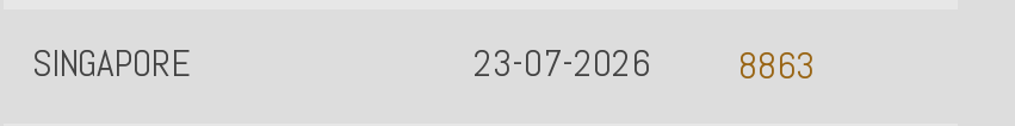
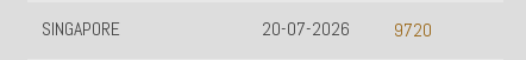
[474,41,650,89] 23-07-2026 -> [262,18,350,42] 20-07-2026
[738,43,815,90] 8863 -> [394,19,432,42] 9720

